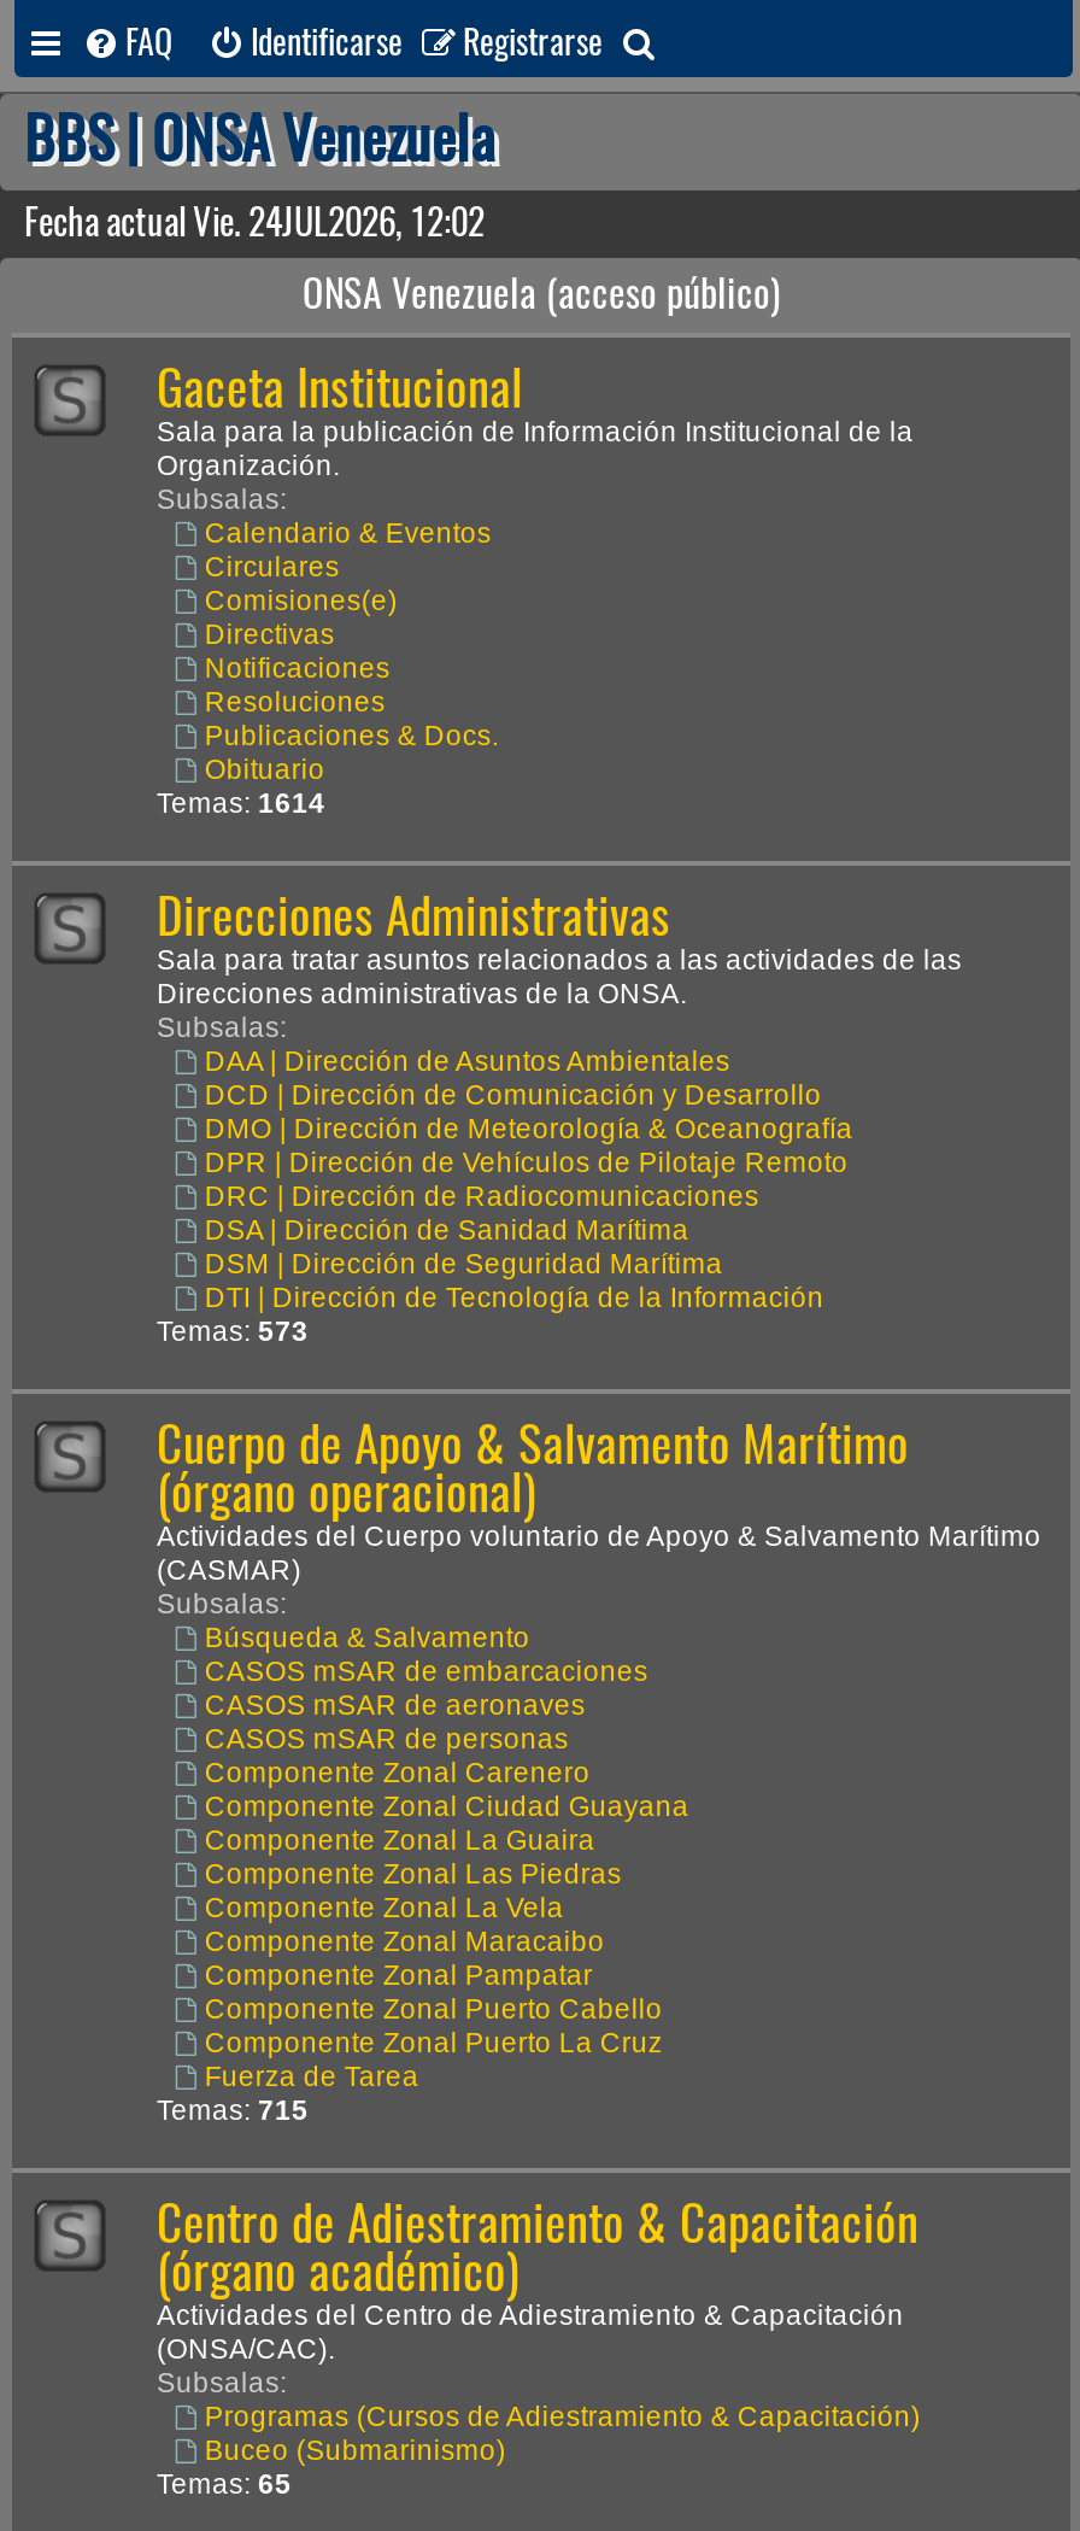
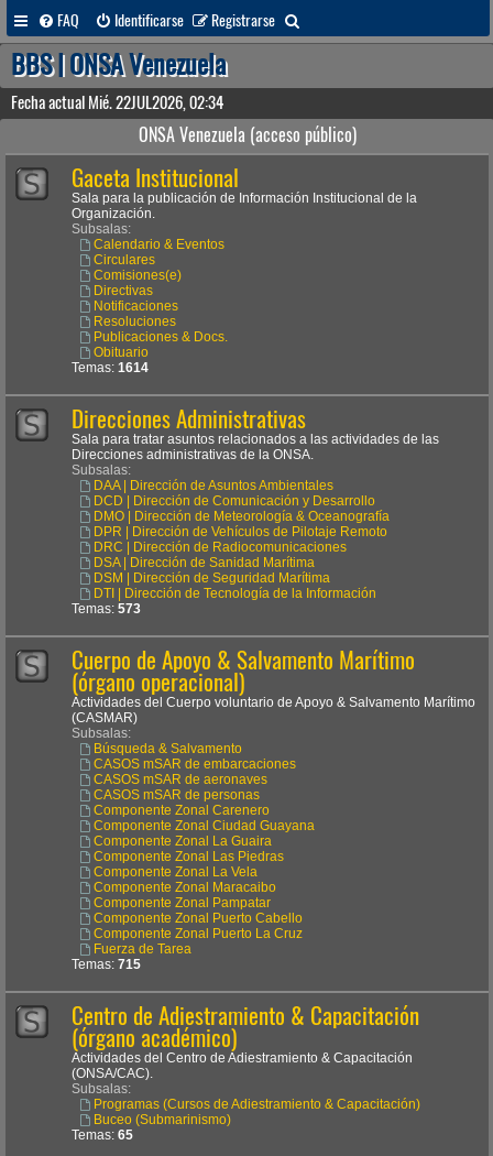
[24,198,485,246] Fecha actual Vie. 24JUL2026, 12:02 -> [11,92,223,114] Fecha actual Mié. 22JUL2026, 02:34

